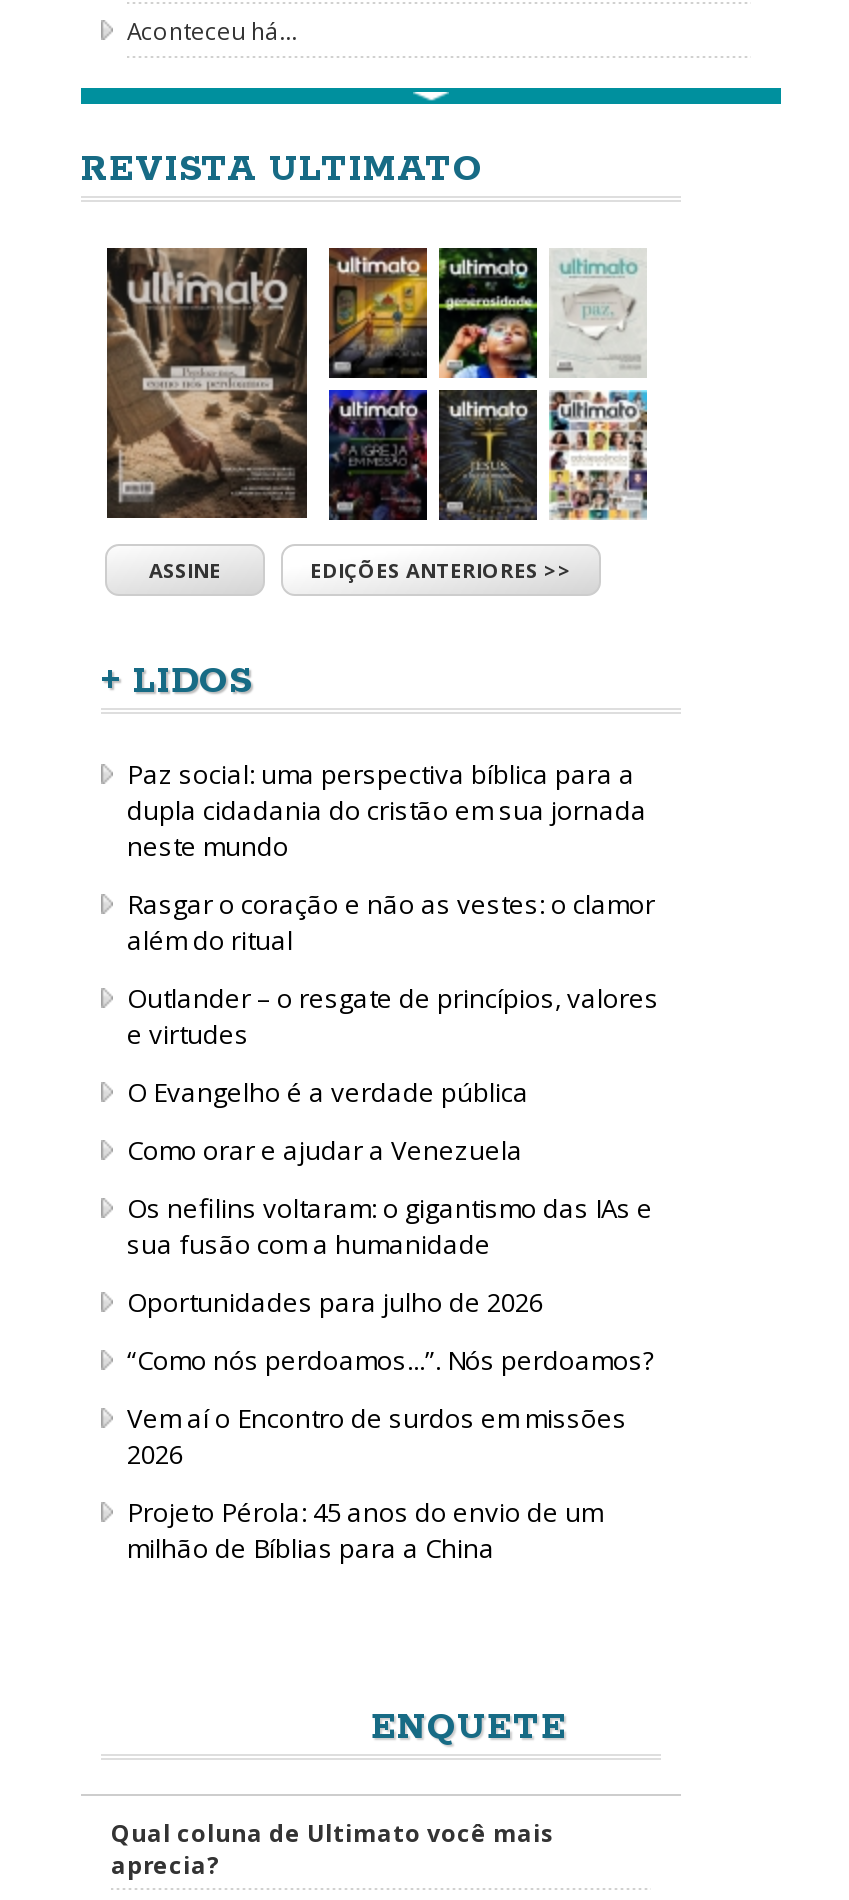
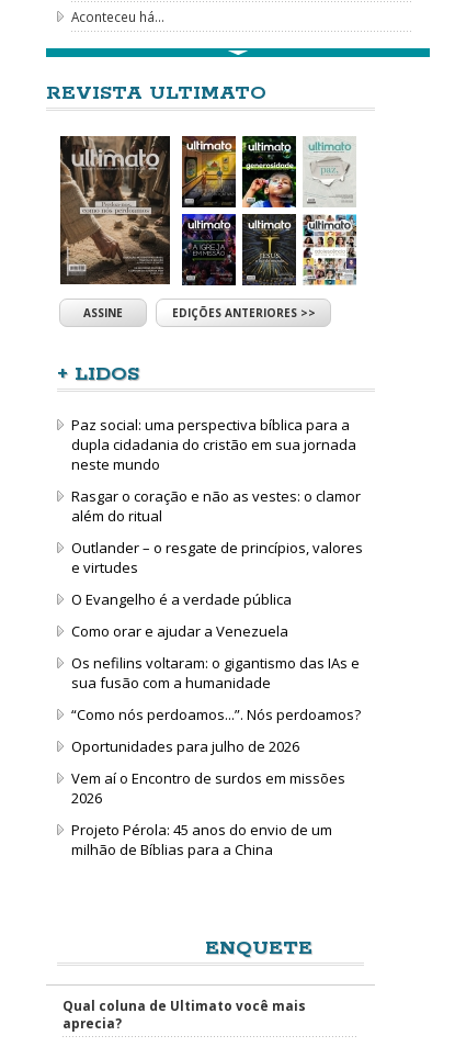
moved [127,1283,543,1319] -> [71,736,299,756]: Oportunidades para julho de 2026
moved [127,1341,655,1377] -> [71,704,361,724]: “Como nós perdoamos...”. Nós perdoamos?

